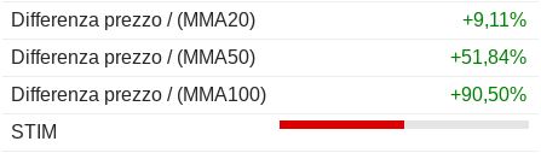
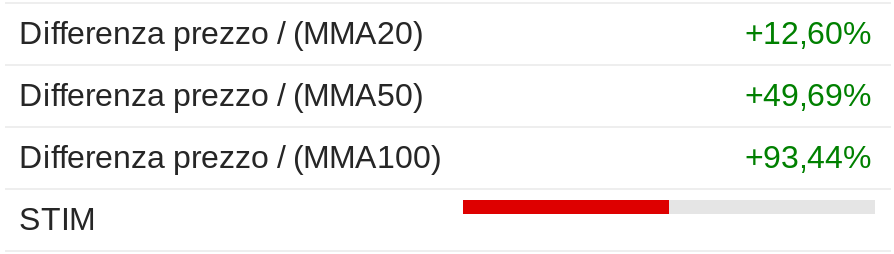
[462,10,526,30] +9,11% -> [745,16,871,50] +12,60%
[450,47,526,67] +51,84% -> [745,78,871,112] +49,69%
[450,84,526,105] +90,50% -> [745,140,871,174] +93,44%

